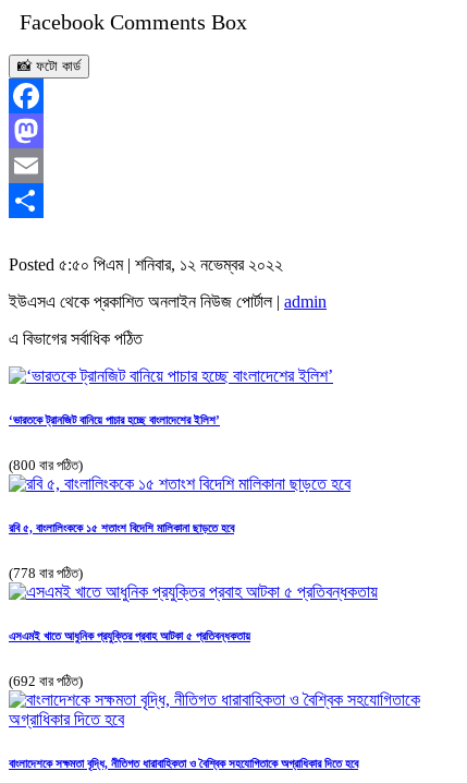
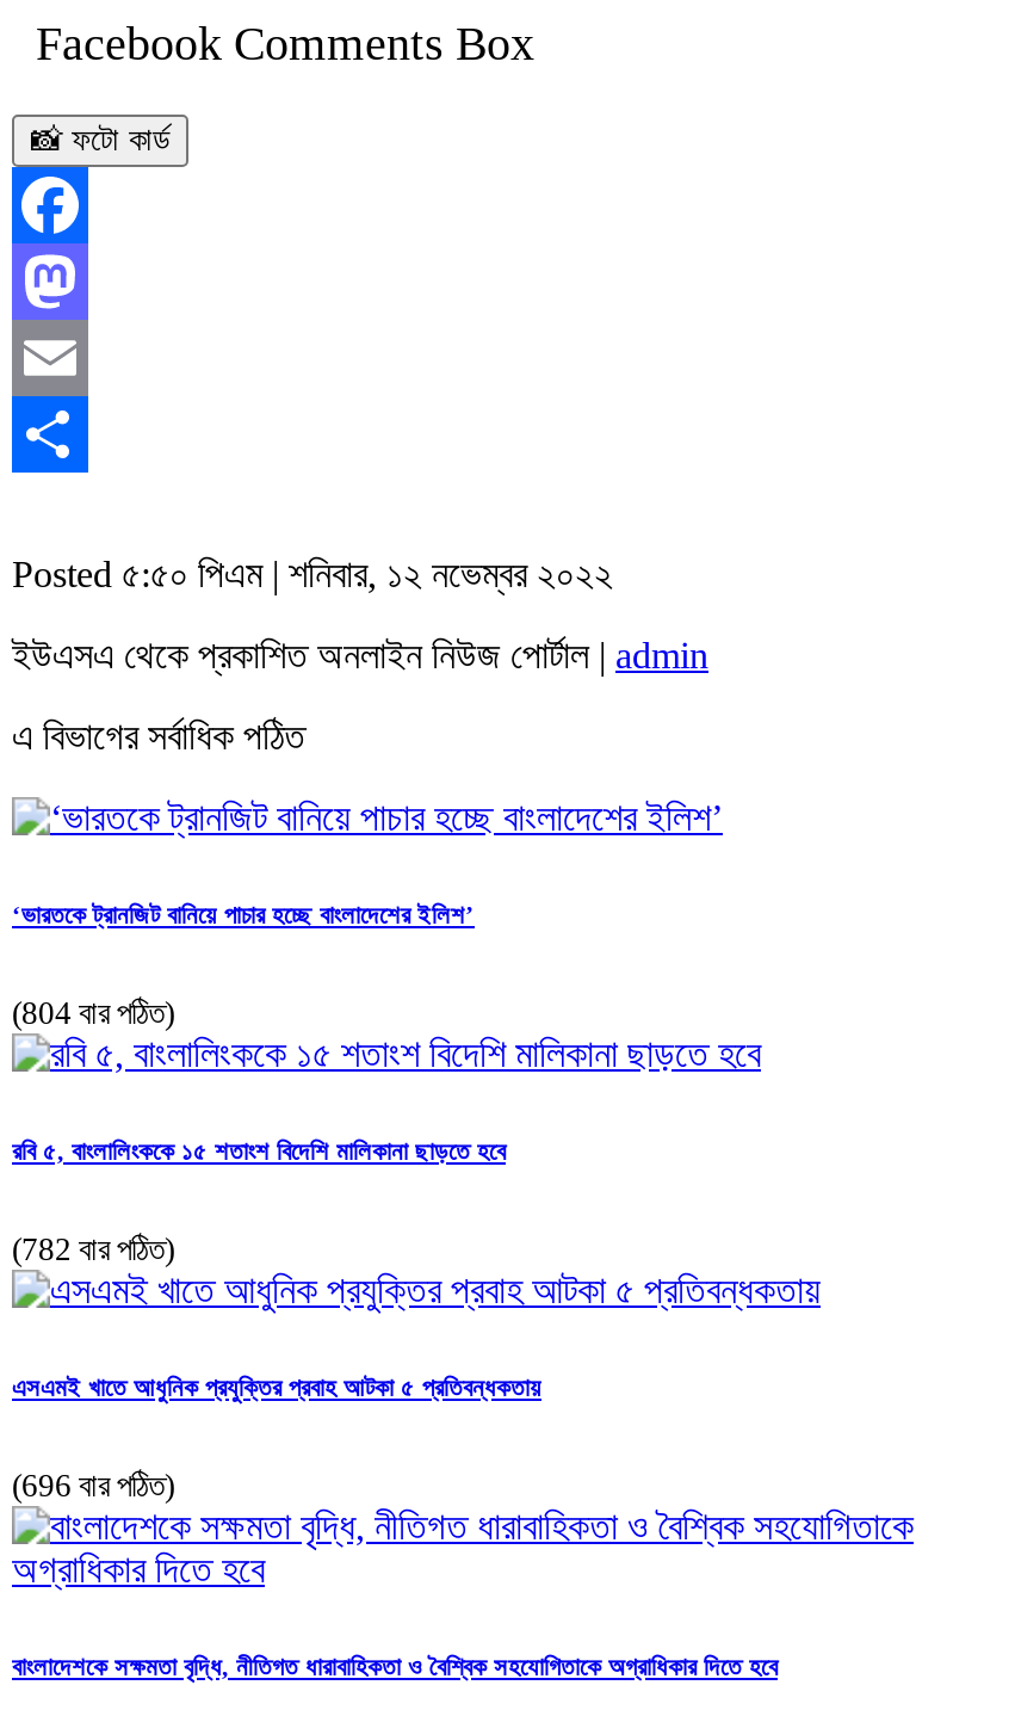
[9,457,83,473] (800 বার পঠিত) -> [12,995,174,1031] (804 বার পঠিত)
[9,565,83,581] (778 বার পঠিত) -> [12,1231,174,1267] (782 বার পঠিত)
[9,672,83,689] (692 বার পঠিত) -> [12,1467,174,1503] (696 বার পঠিত)

